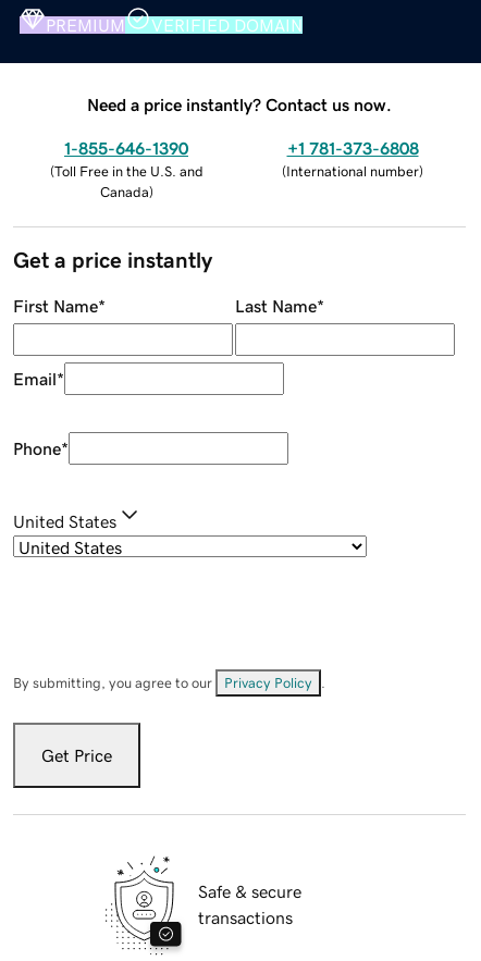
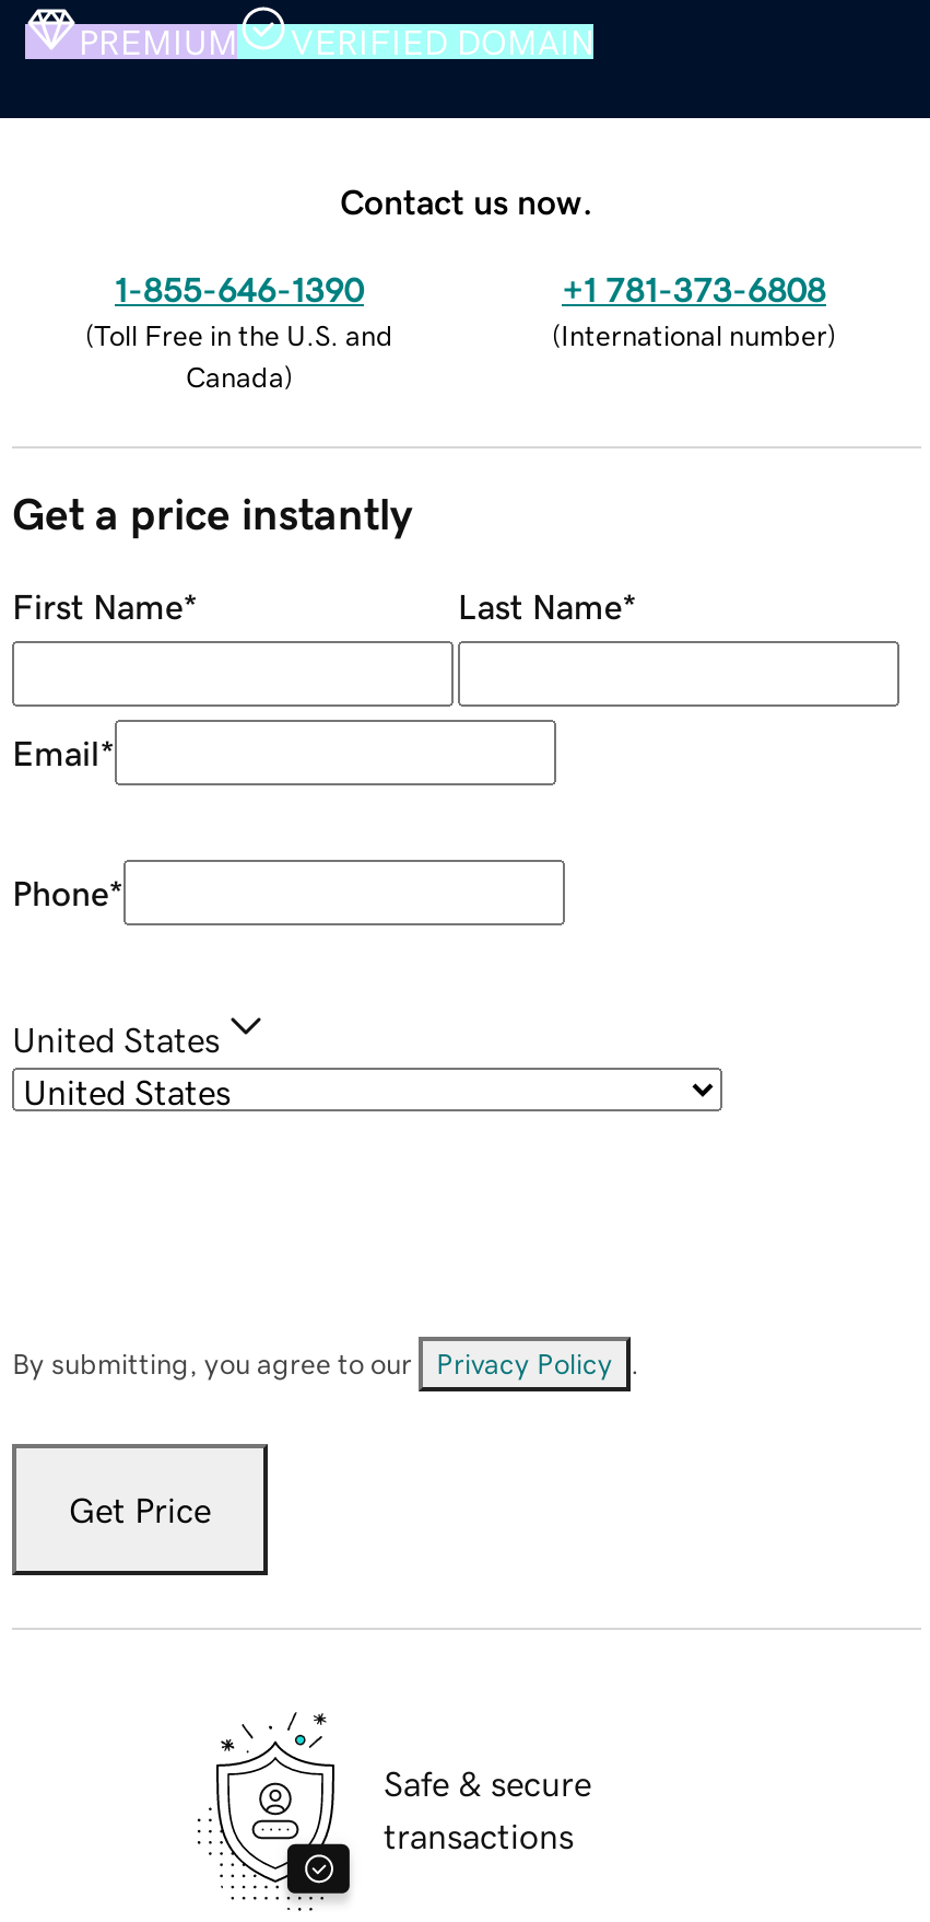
[87,95,392,113] Need a price instantly? Contact us now. -> [340,183,593,218] Contact us now.

